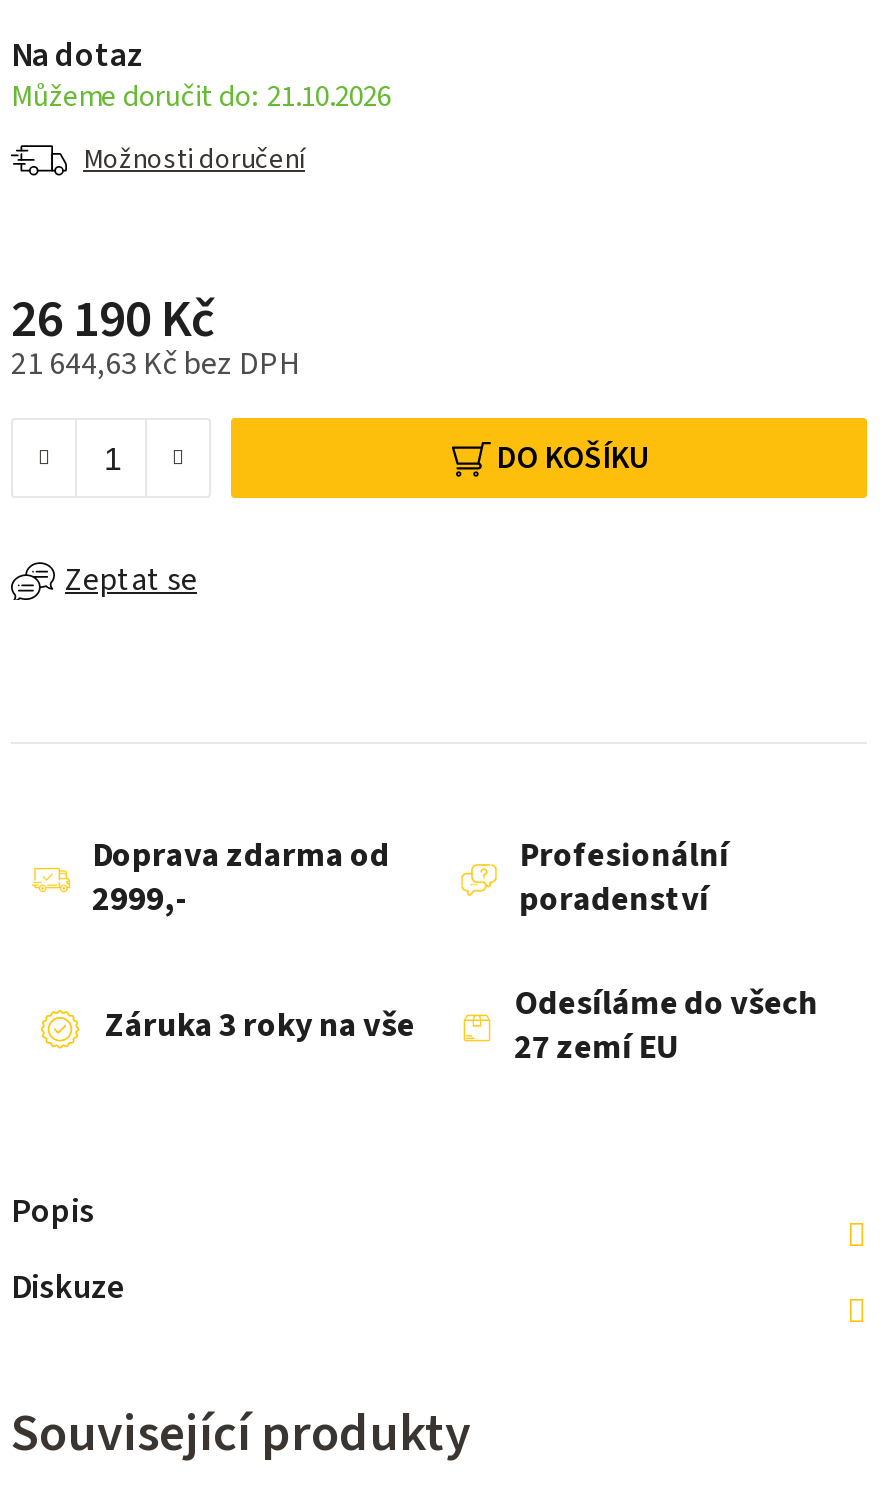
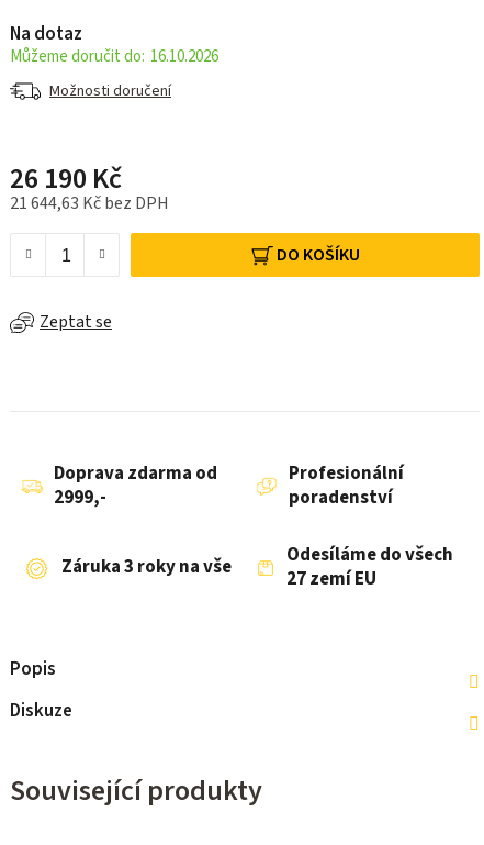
[261,76,391,118] 21.10.2026 -> [147,45,218,68] 16.10.2026

